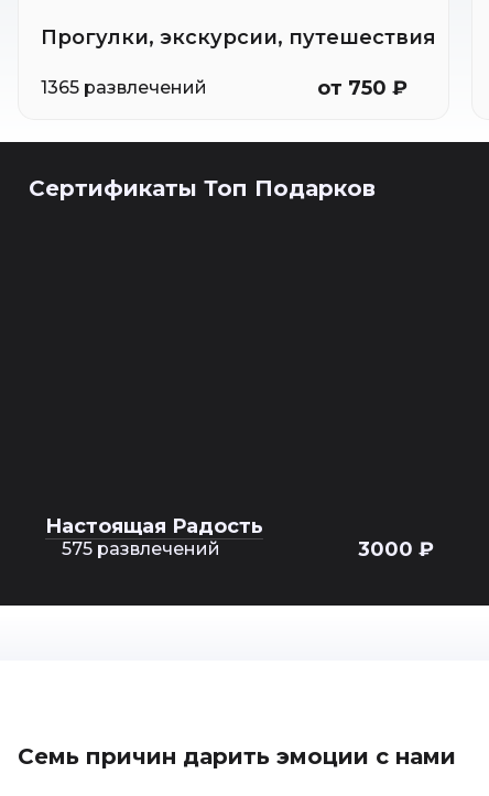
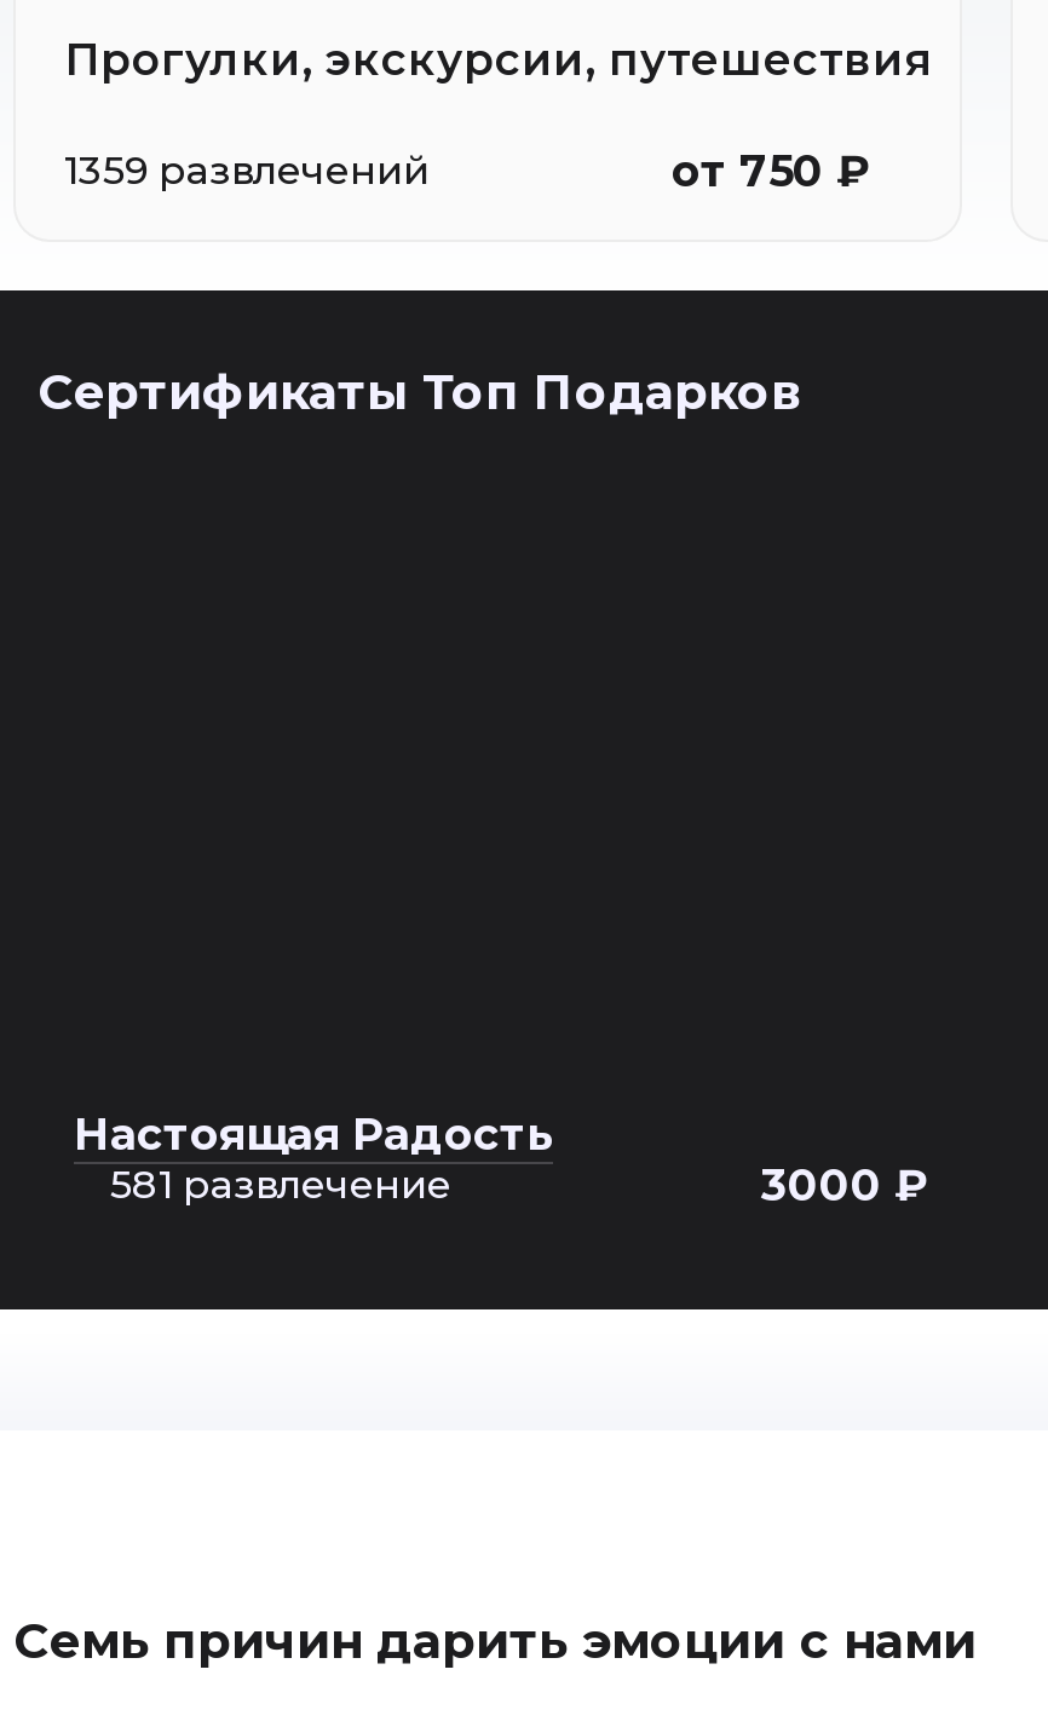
[41,77,207,98] 1365 развлечений -> [64,148,430,194] 1359 развлечений
[62,538,220,559] 575 развлечений -> [110,1162,451,1208] 581 развлечение

